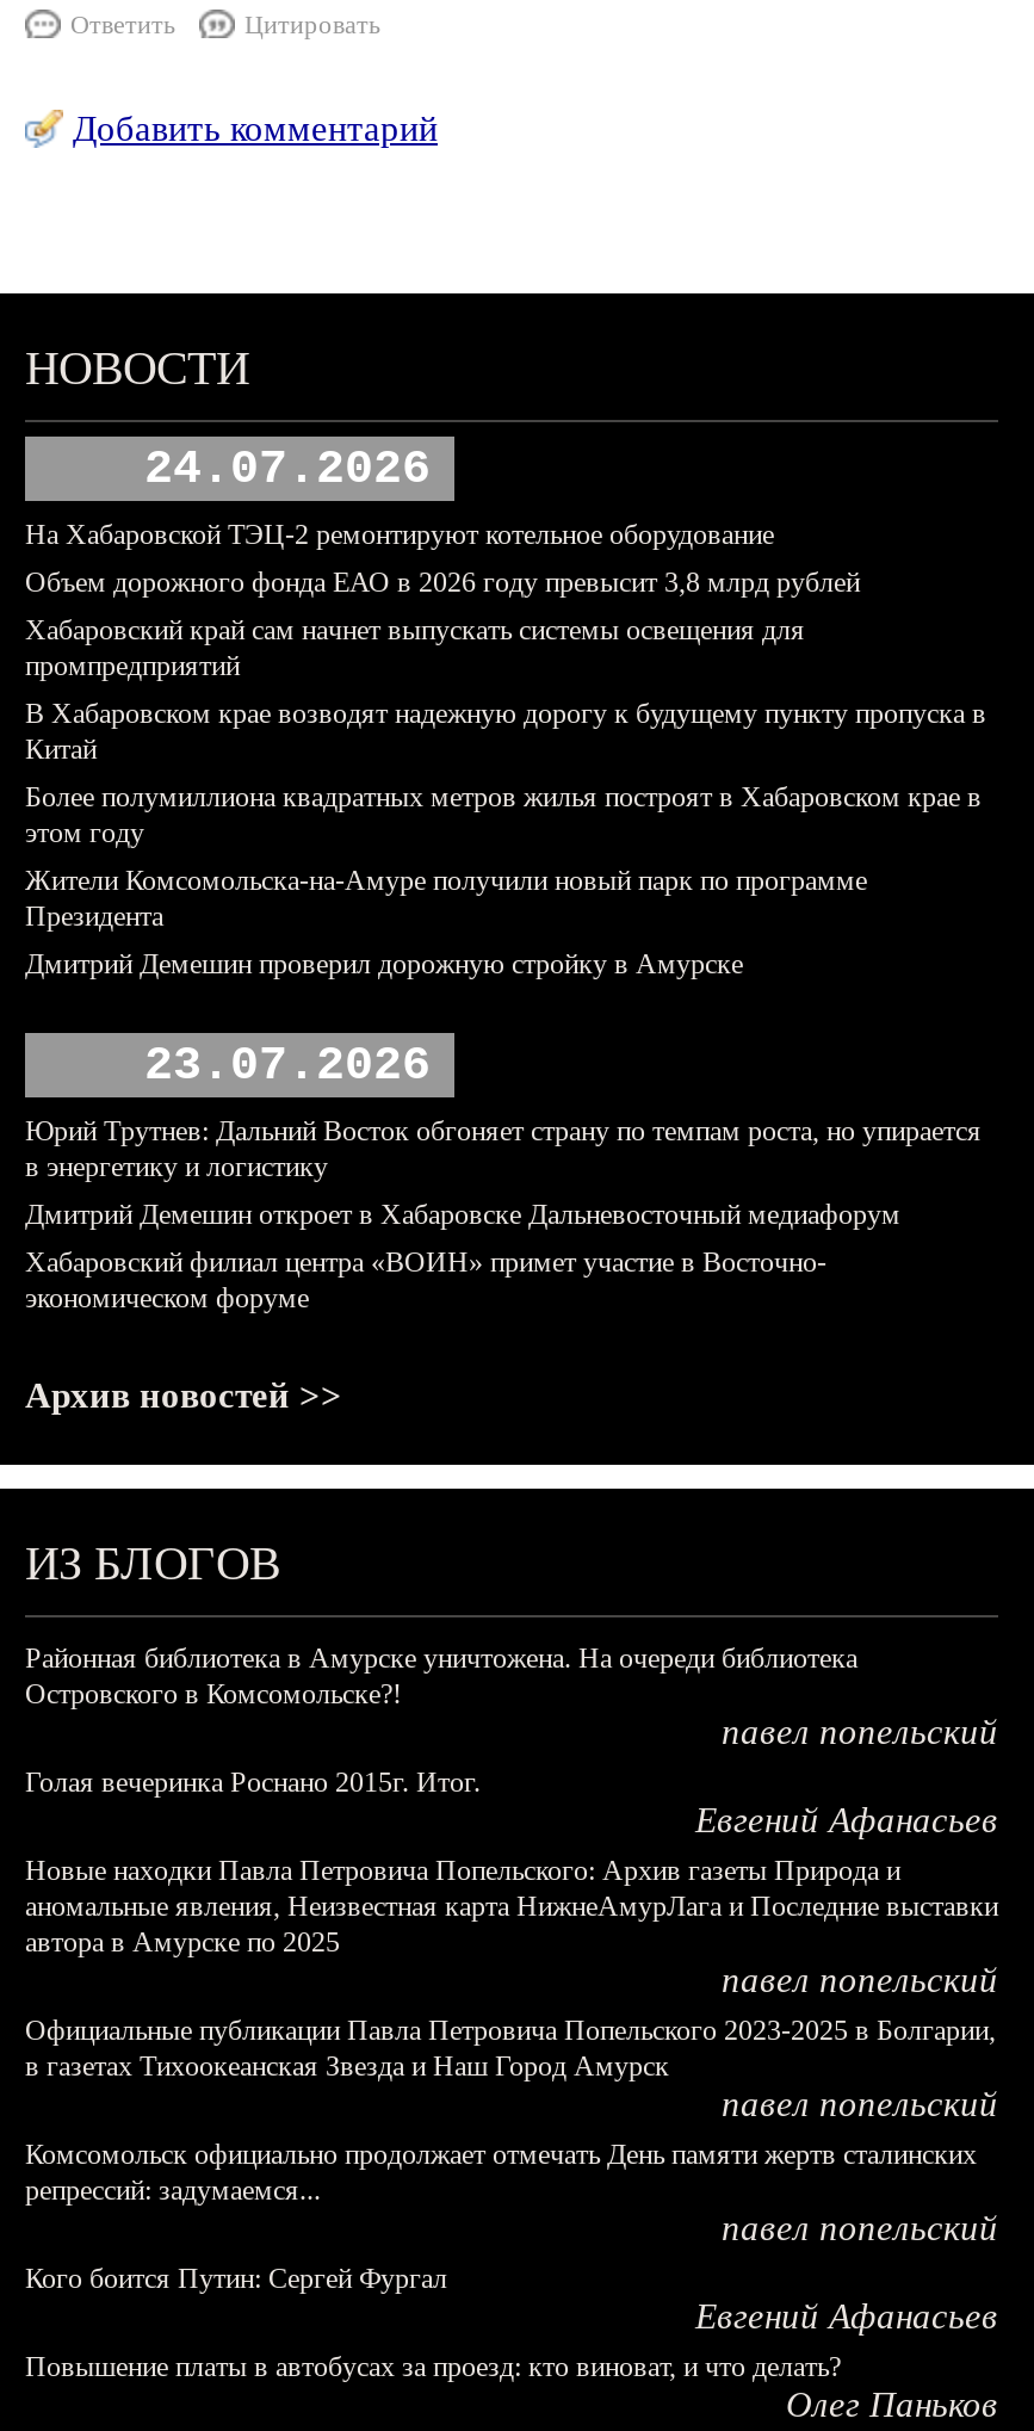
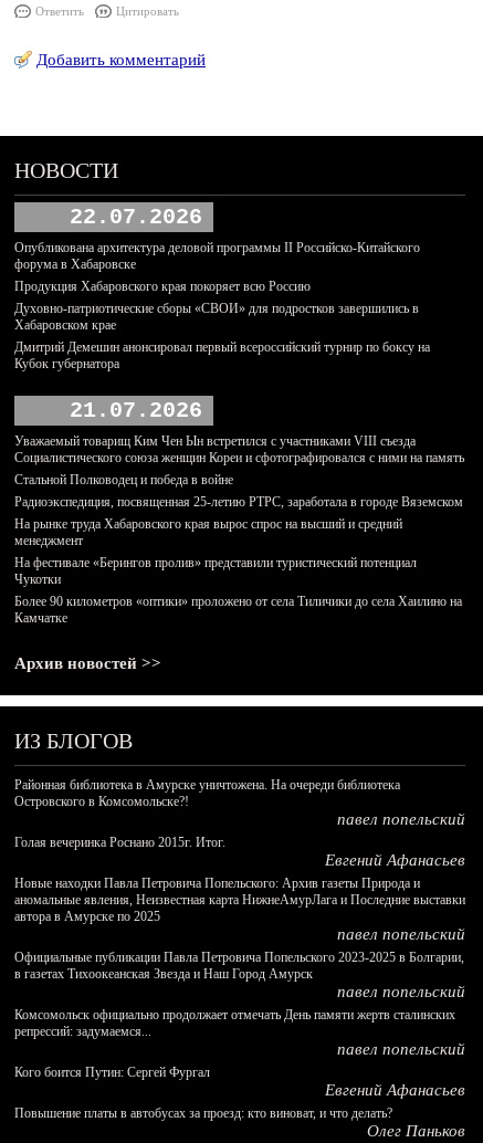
[25,441,986,981] 24.07.2026 | На Хабаровской ТЭЦ-2 ремонтируют котельное оборудование | Объем дорожного фонда ЕАО в 2026 году превысит 3,8 млрд рублей | Хабаровский край сам начнет выпускать системы освещения для | промпредприятий | В Хабаровском крае возводят надежную дорогу к будущему пункту пропуска в | Китай | Более полумиллиона квадратных метров жилья построят в Хабаровском крае в | этом году | Жители Комсомольска-на-Амуре получили новый парк по программе | Президента | Дмитрий Демешин проверил дорожную стройку в Амурске -> [14,205,430,371] 22.07.2026 | Опубликована архитектура деловой программы II Российско-Китайского | форума в Хабаровске | Продукция Хабаровского края покоряет всю Россию | Духовно-патриотические сборы «СВОИ» для подростков завершились в | Хабаровском крае | Дмитрий Демешин анонсировал первый всероссийский турнир по боксу на | Кубок губернатора
[25,1038,982,1315] 23.07.2026 | Юрий Трутнев: Дальний Восток обгоняет страну по темпам роста, но упирается | в энергетику и логистику | Дмитрий Демешин откроет в Хабаровске Дальневосточный медиафорум | Хабаровский филиал центра «ВОИН» примет участие в Восточно- | экономическом форуме -> [14,398,464,626] 21.07.2026 | Уважаемый товарищ Ким Чен Ын встретился с участниками VIII съезда | Социалистического союза женщин Кореи и сфотографировался с ними на память | Стальной Полководец и победа в войне | Радиоэкспедиция, посвященная 25-летию РТРС, заработала в городе Вяземском | На рынке труда Хабаровского края вырос спрос на высший и средний | менеджмент | На фестивале «Берингов пролив» представили туристический потенциал | Чукотки | Более 90 километров «оптики» проложено от села Тиличики до села Хаилино на | Камчатке

